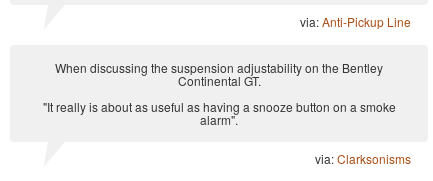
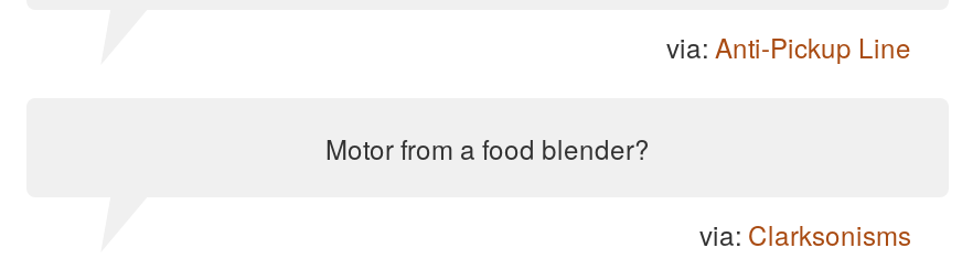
[42,59,395,128] When discussing the suspension adjustability on the Bentley | Continental GT. | "It really is about as useful as having a snooze button on a smoke | alarm". -> [325,129,650,166] Motor from a food blender?

